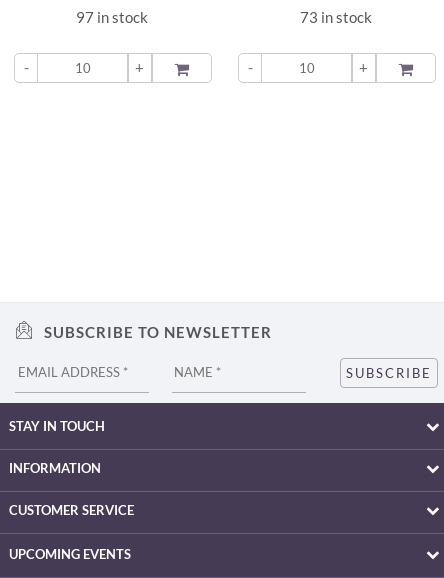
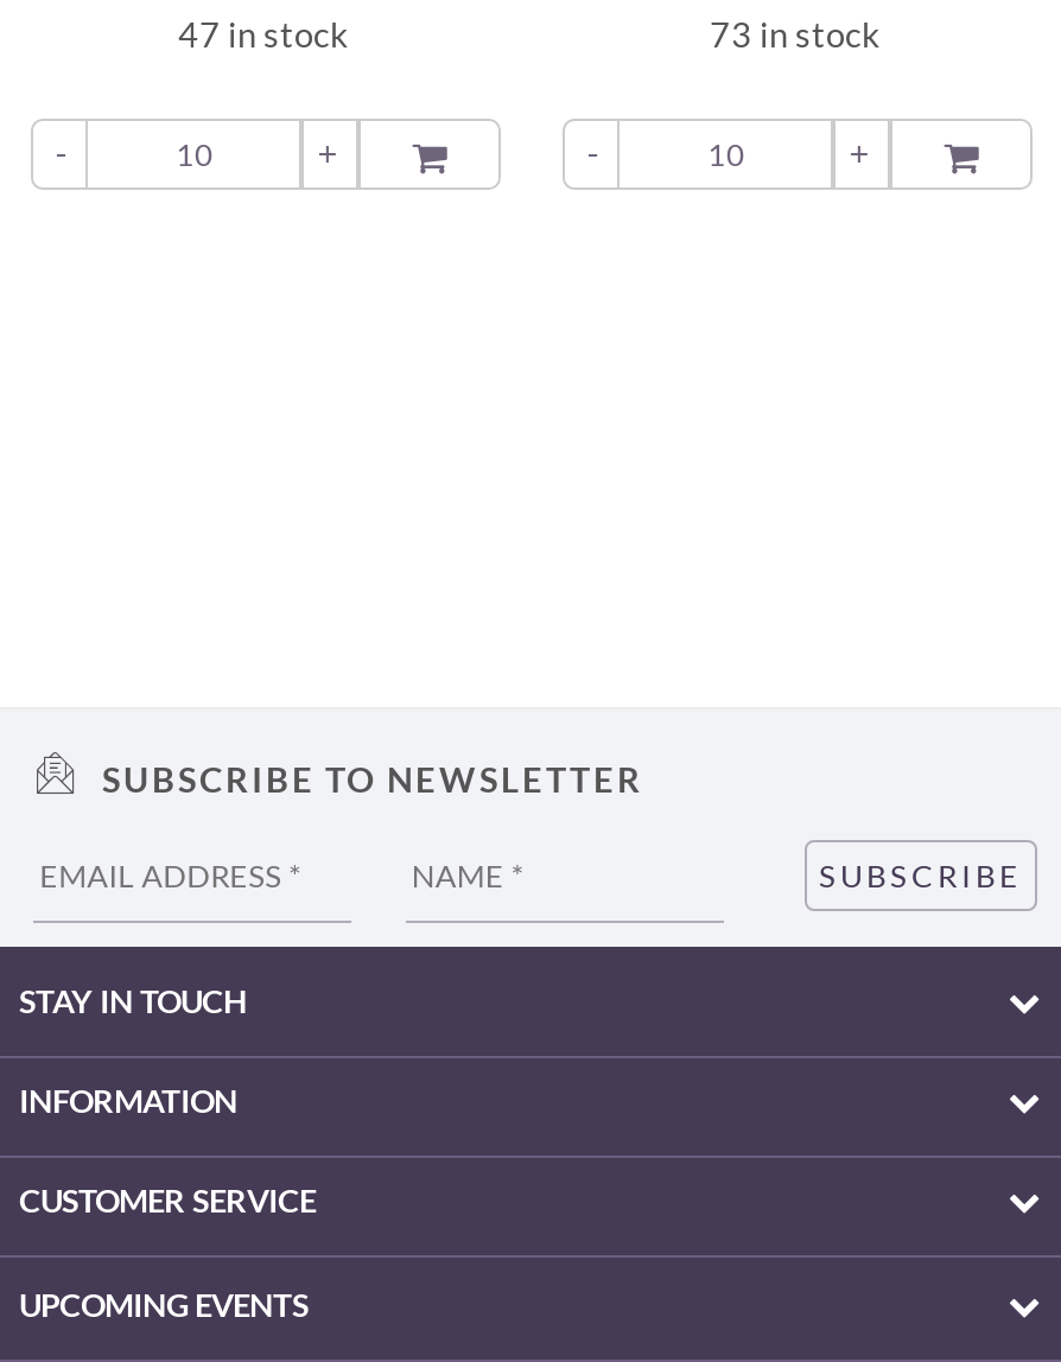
[76,9,148,26] 97 in stock -> [178,13,349,53] 47 in stock

